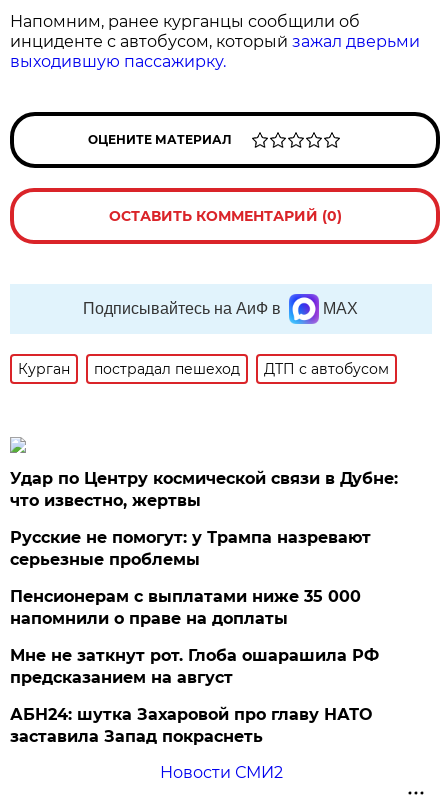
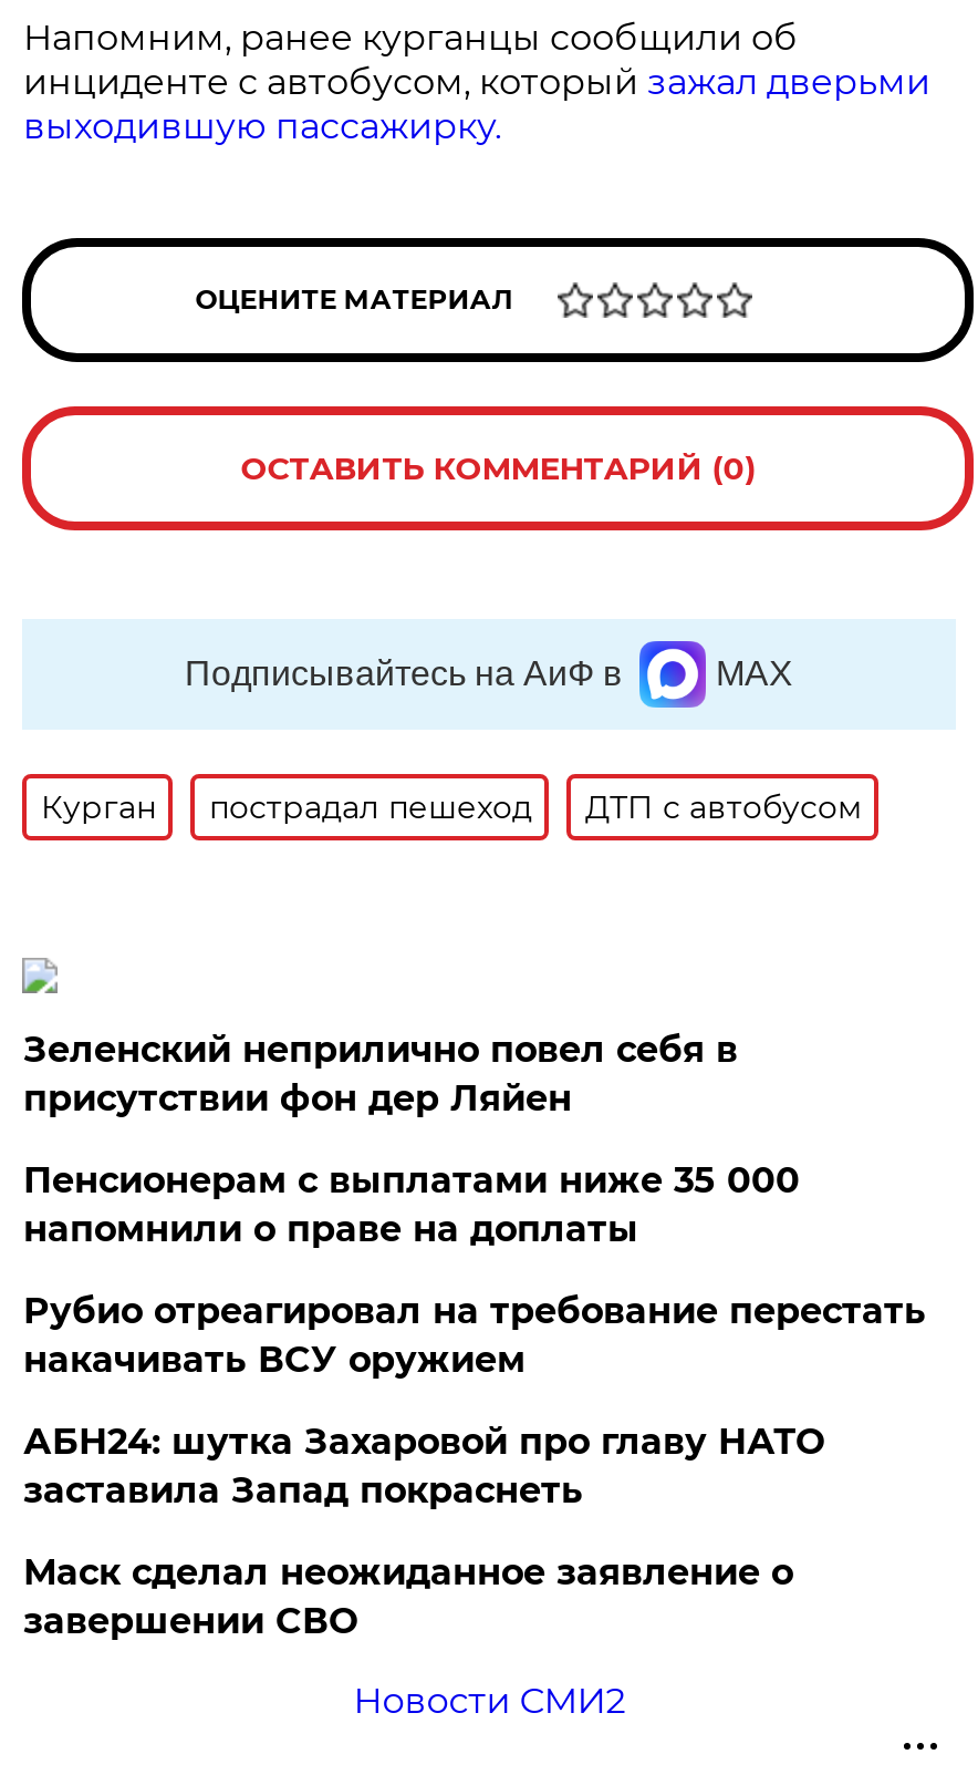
[10,469,398,569] Удар по Центру космической связи в Дубне: | что известно, жертвы | Русские не помогут: у Трампа назревают | серьезные проблемы -> [23,1028,738,1119] Зеленский неприлично повел cебя в | присутствии фон дер Ляйен
moved [10,587,361,628] -> [23,1158,800,1249]: Пенсионерам с выплатами ниже 35 000 | напомнили о праве на доплаты
[10,646,379,687] Мне не заткнут рот. Глоба ошарашила РФ | предсказанием на август -> [23,1289,926,1380] Рубио отреагировал на требование перестать | накачивать ВСУ оружием
moved [10,705,372,746] -> [23,1420,824,1511]: АБН24: шутка Захаровой про главу НАТО | заставила Запад покраснеть
none -> [23,1550,793,1641] Маск сделал неожиданное заявление о | завершении СВО

